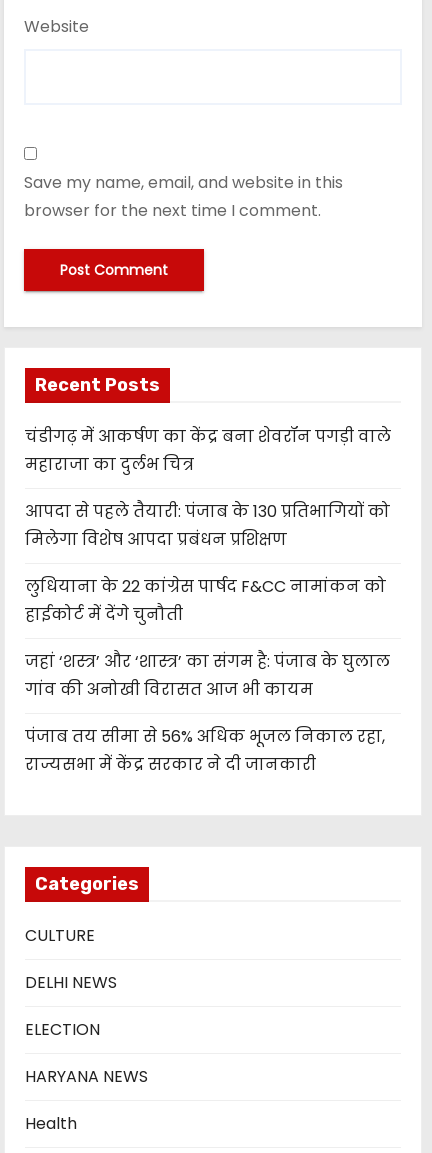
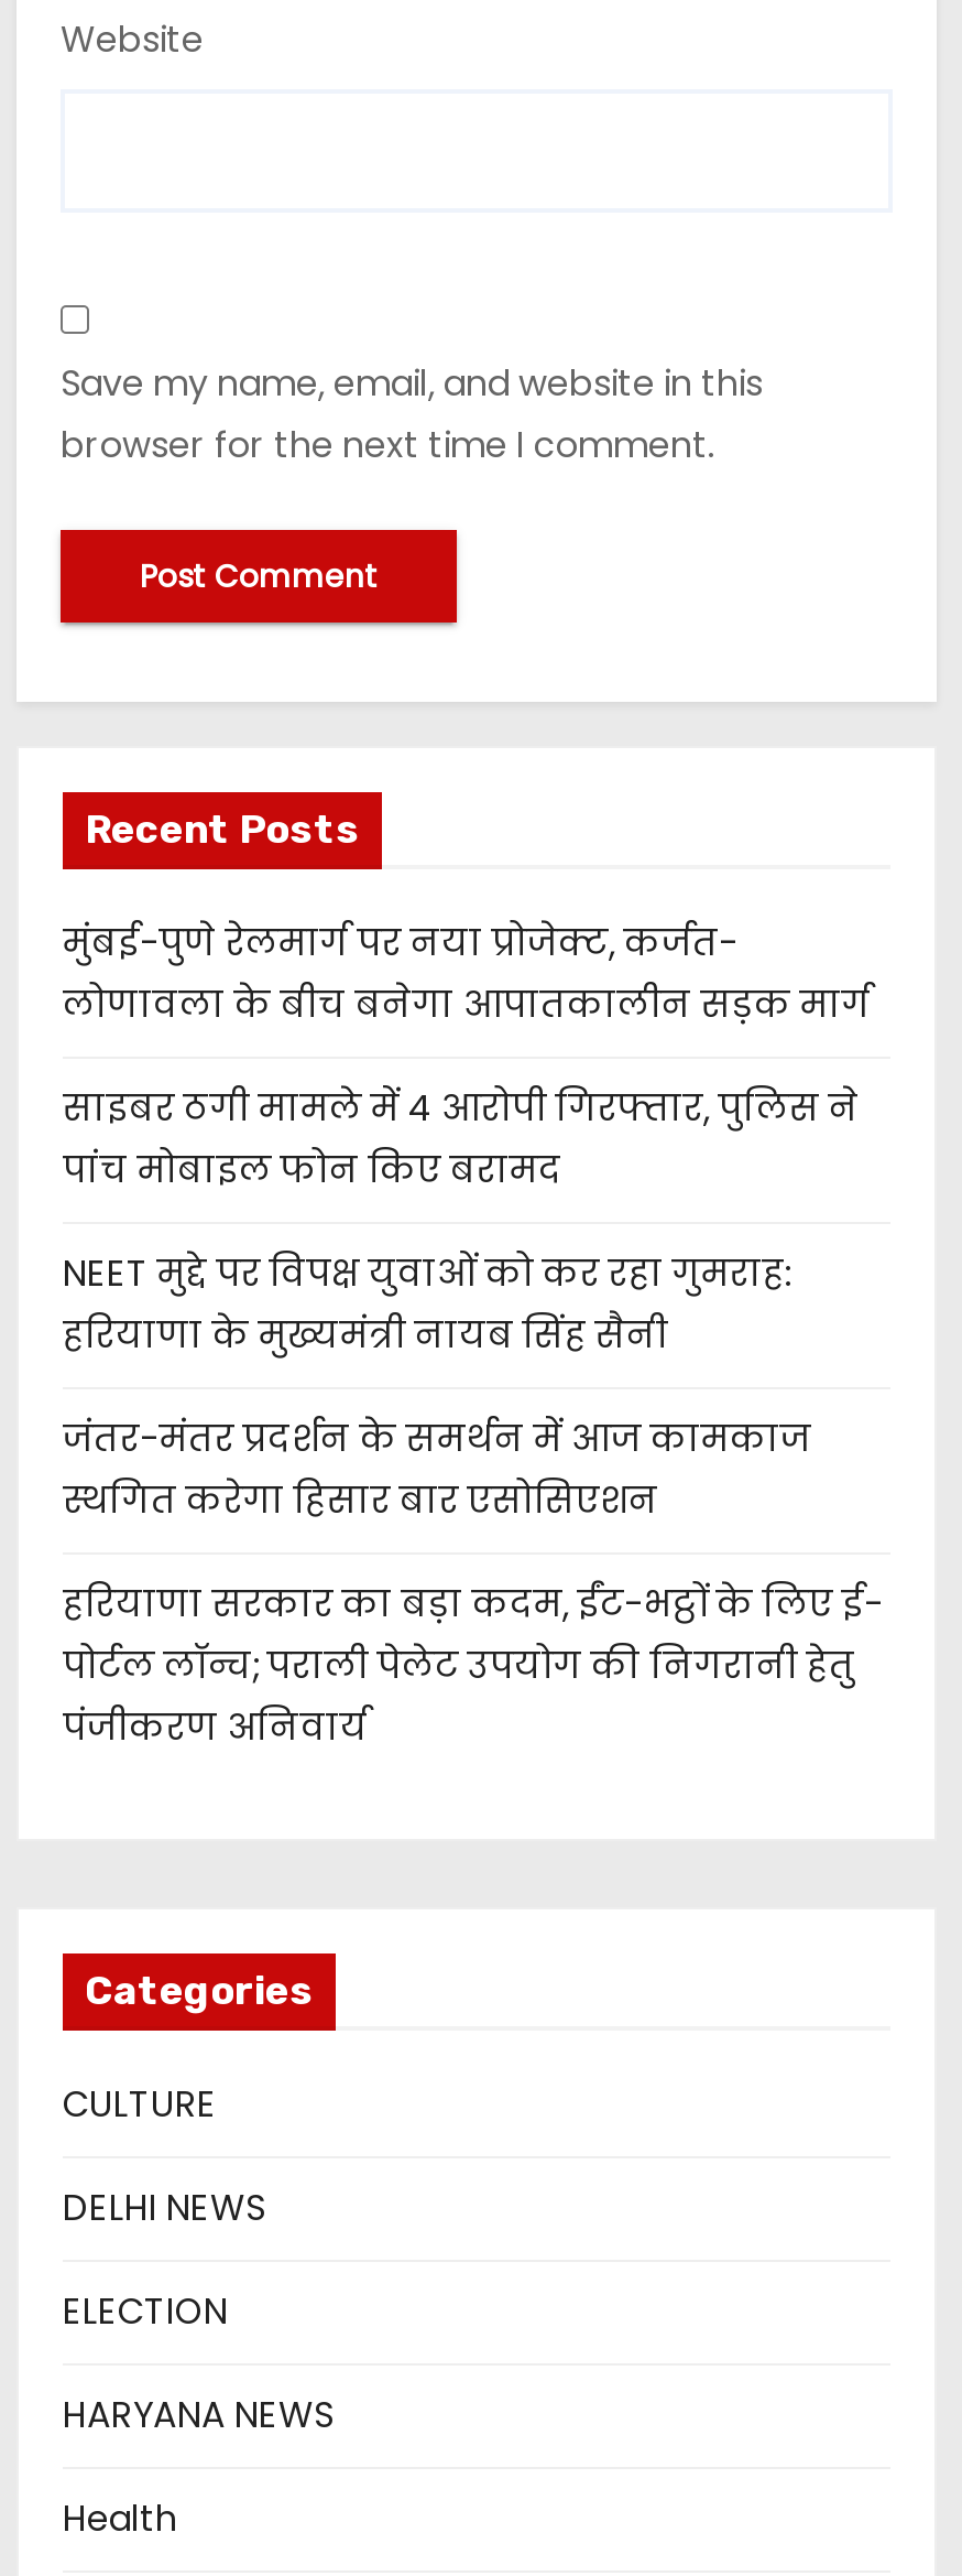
[25,425,391,476] चंडीगढ़ में आकर्षण का केंद्र बना शेवरॉन पगड़ी वाले | महाराजा का दुर्लभ चित्र -> [63,918,871,1031] मुंबई-पुणे रेलमार्ग पर नया प्रोजेक्ट, कर्जत- | लोणावला के बीच बनेगा आपातकालीन सड़क मार्ग
[25,500,390,551] आपदा से पहले तैयारी: पंजाब के 130 प्रतिभागियों को | मिलेगा विशेष आपदा प्रबंधन प्रशिक्षण -> [63,1084,860,1196] साइबर ठगी मामले में 4 आरोपी गिरफ्तार, पुलिस ने | पांच मोबाइल फोन किए बरामद
[25,575,386,626] लुधियाना के 22 कांग्रेस पार्षद F&CC नामांकन को | हाईकोर्ट में देंगे चुनौती -> [63,1249,791,1361] NEET मुद्दे पर विपक्ष युवाओं को कर रहा गुमराह: | हरियाणा के मुख्यमंत्री नायब सिंह सैनी
[25,650,390,701] जहां ‘शस्त्र’ और ‘शास्त्र’ का संगम है: पंजाब के घुलाल | गांव की अनोखी विरासत आज भी कायम -> [63,1414,811,1526] जंतर-मंतर प्रदर्शन के समर्थन में आज कामकाज | स्थगित करेगा हिसार बार एसोसिएशन
[25,725,385,776] पंजाब तय सीमा से 56% अधिक भूजल निकाल रहा, | राज्यसभा में केंद्र सरकार ने दी जानकारी -> [63,1579,884,1753] हरियाणा सरकार का बड़ा कदम, ईंट-भट्ठों के लिए ई- | पोर्टल लॉन्च; पराली पेलेट उपयोग की निगरानी हेतु | पंजीकरण अनिवार्य

